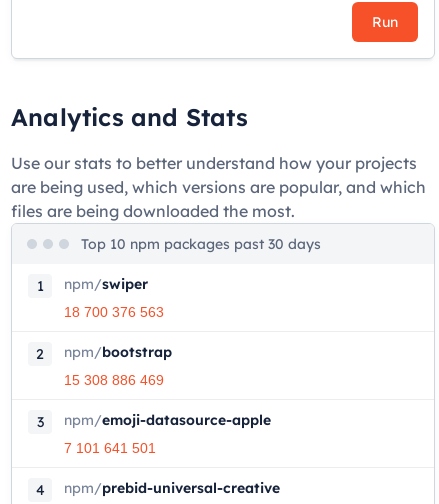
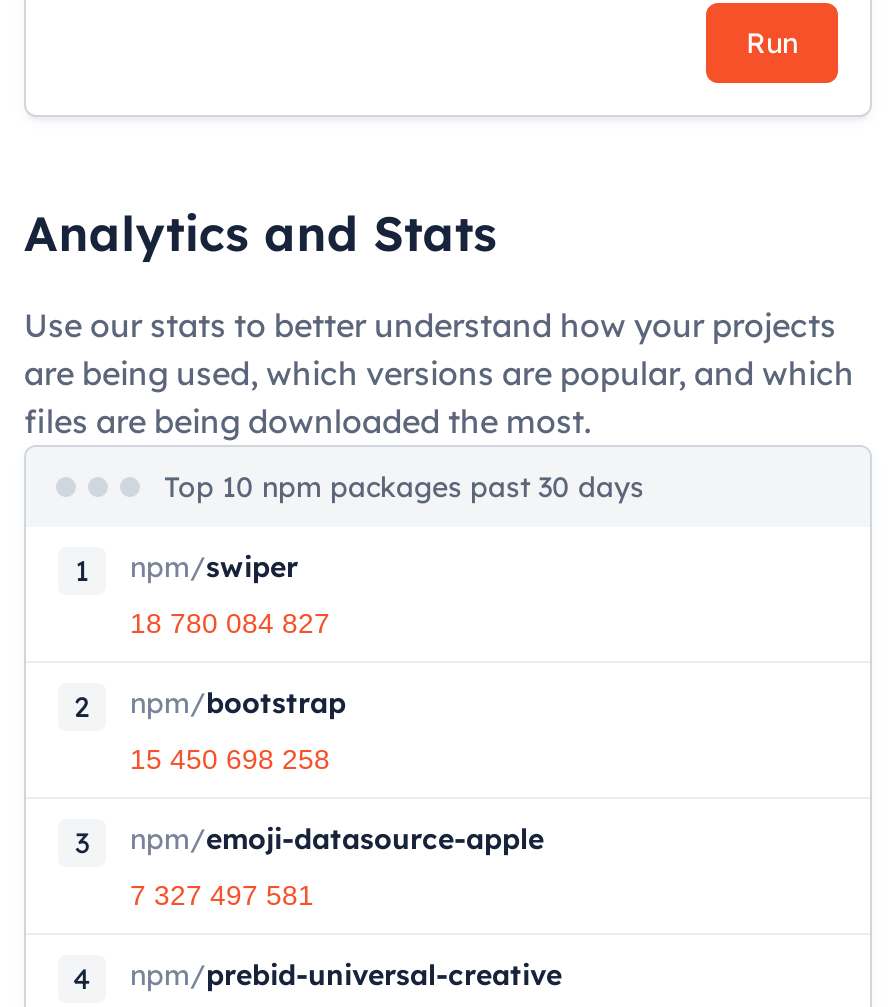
[64,304,164,320] 18 700 376 563 -> [130,607,330,639] 18 780 084 827
[64,372,164,388] 15 308 886 469 -> [130,743,330,775] 15 450 698 258
[64,440,156,456] 7 101 641 501 -> [130,879,314,911] 7 327 497 581

